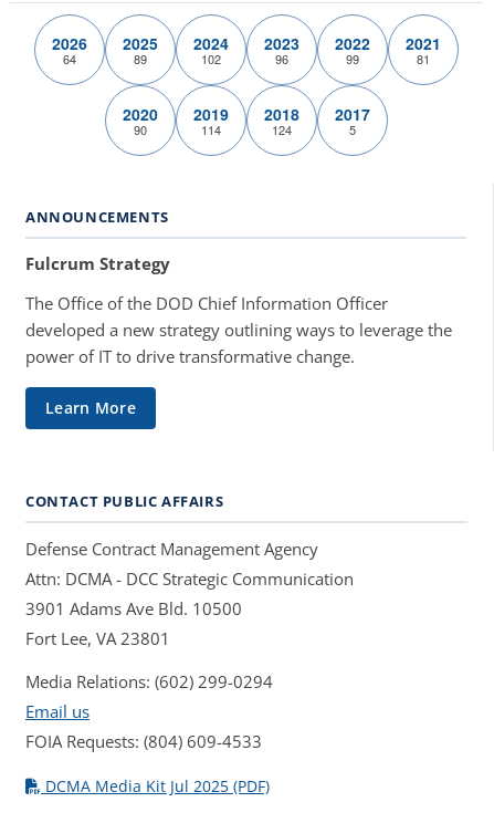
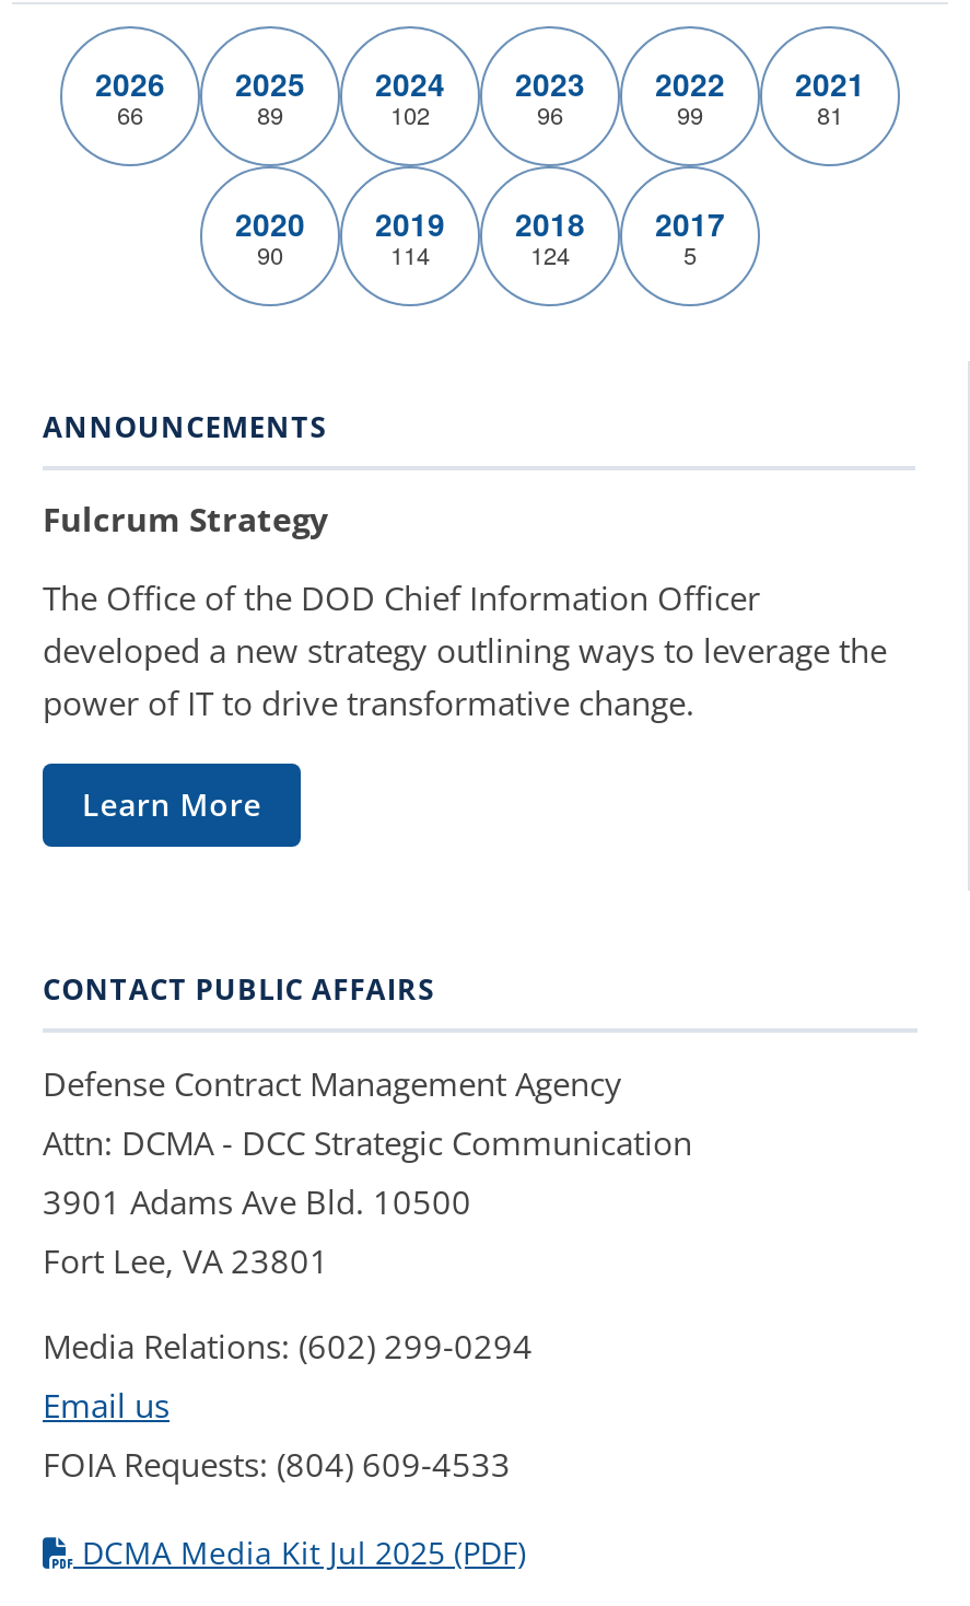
[63,49,76,67] 64 -> [117,95,143,130] 66

